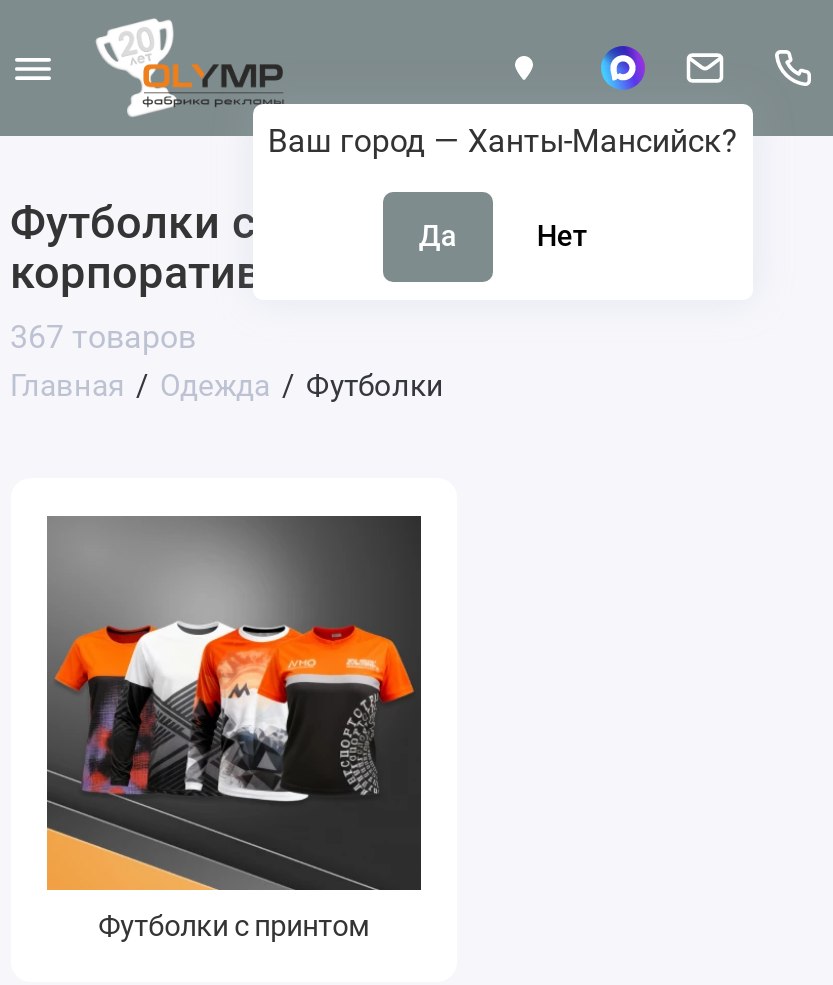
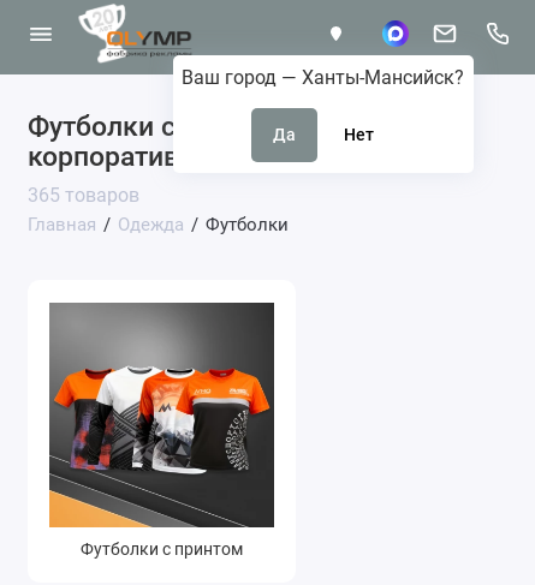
[10,318,196,356] 367 товаров -> [27,184,139,206] 365 товаров

